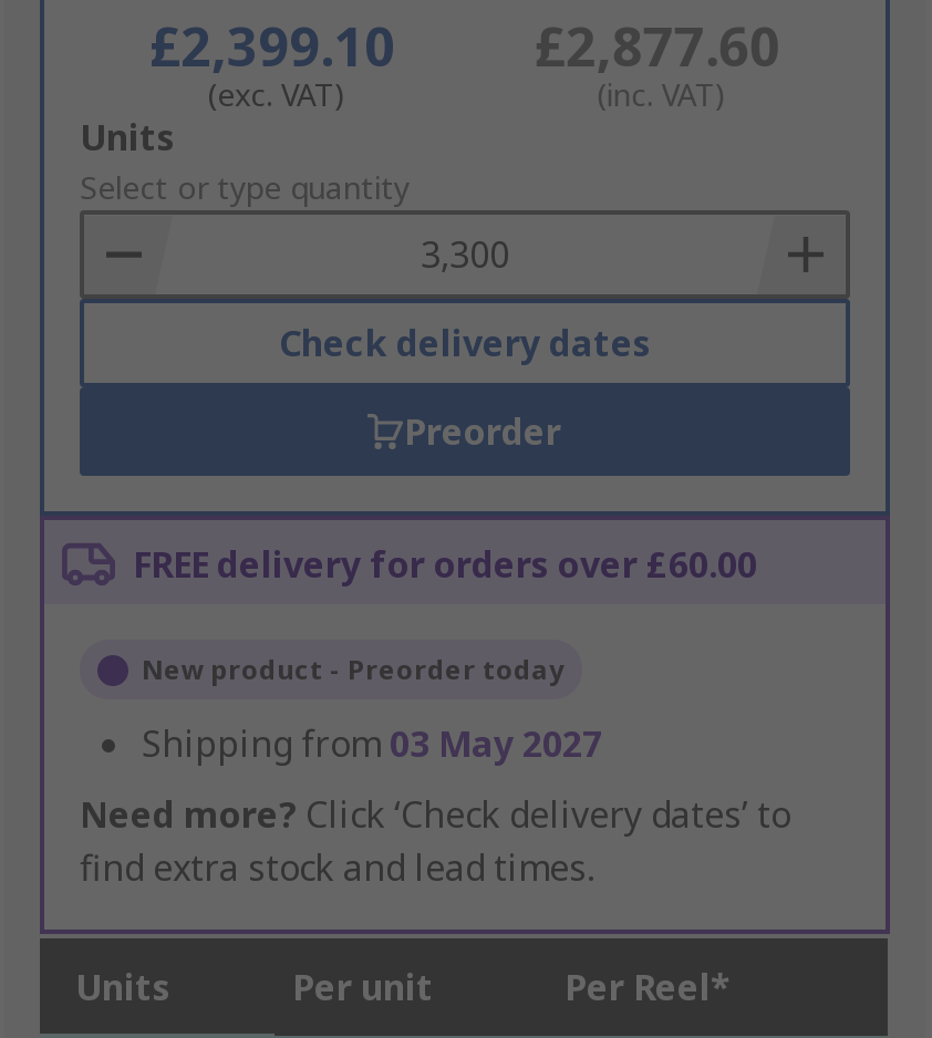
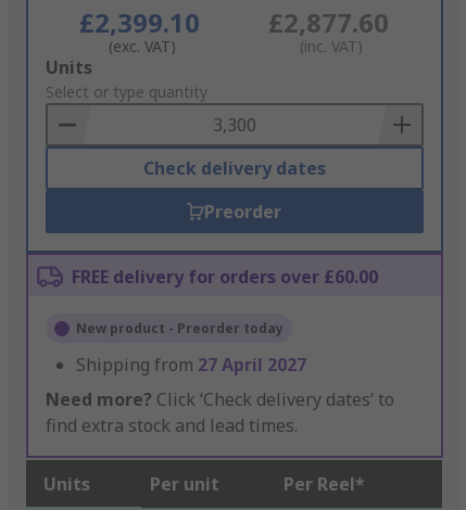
[142,720,602,769] Shipping from 03 May 2027 -> [76,353,306,377] Shipping from 27 April 2027

